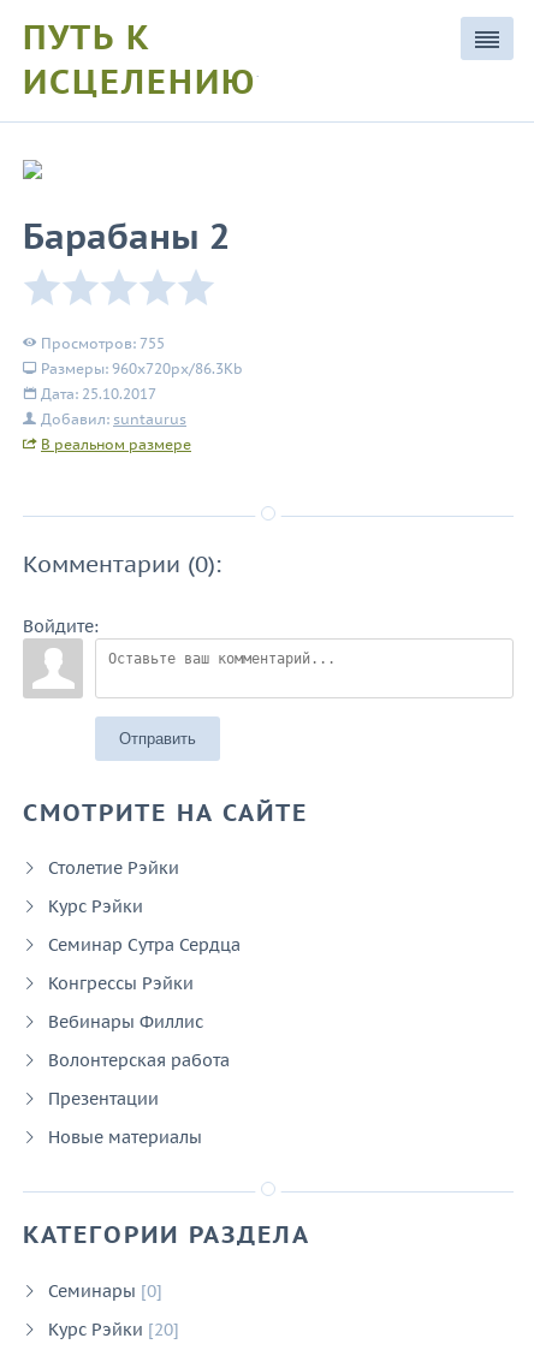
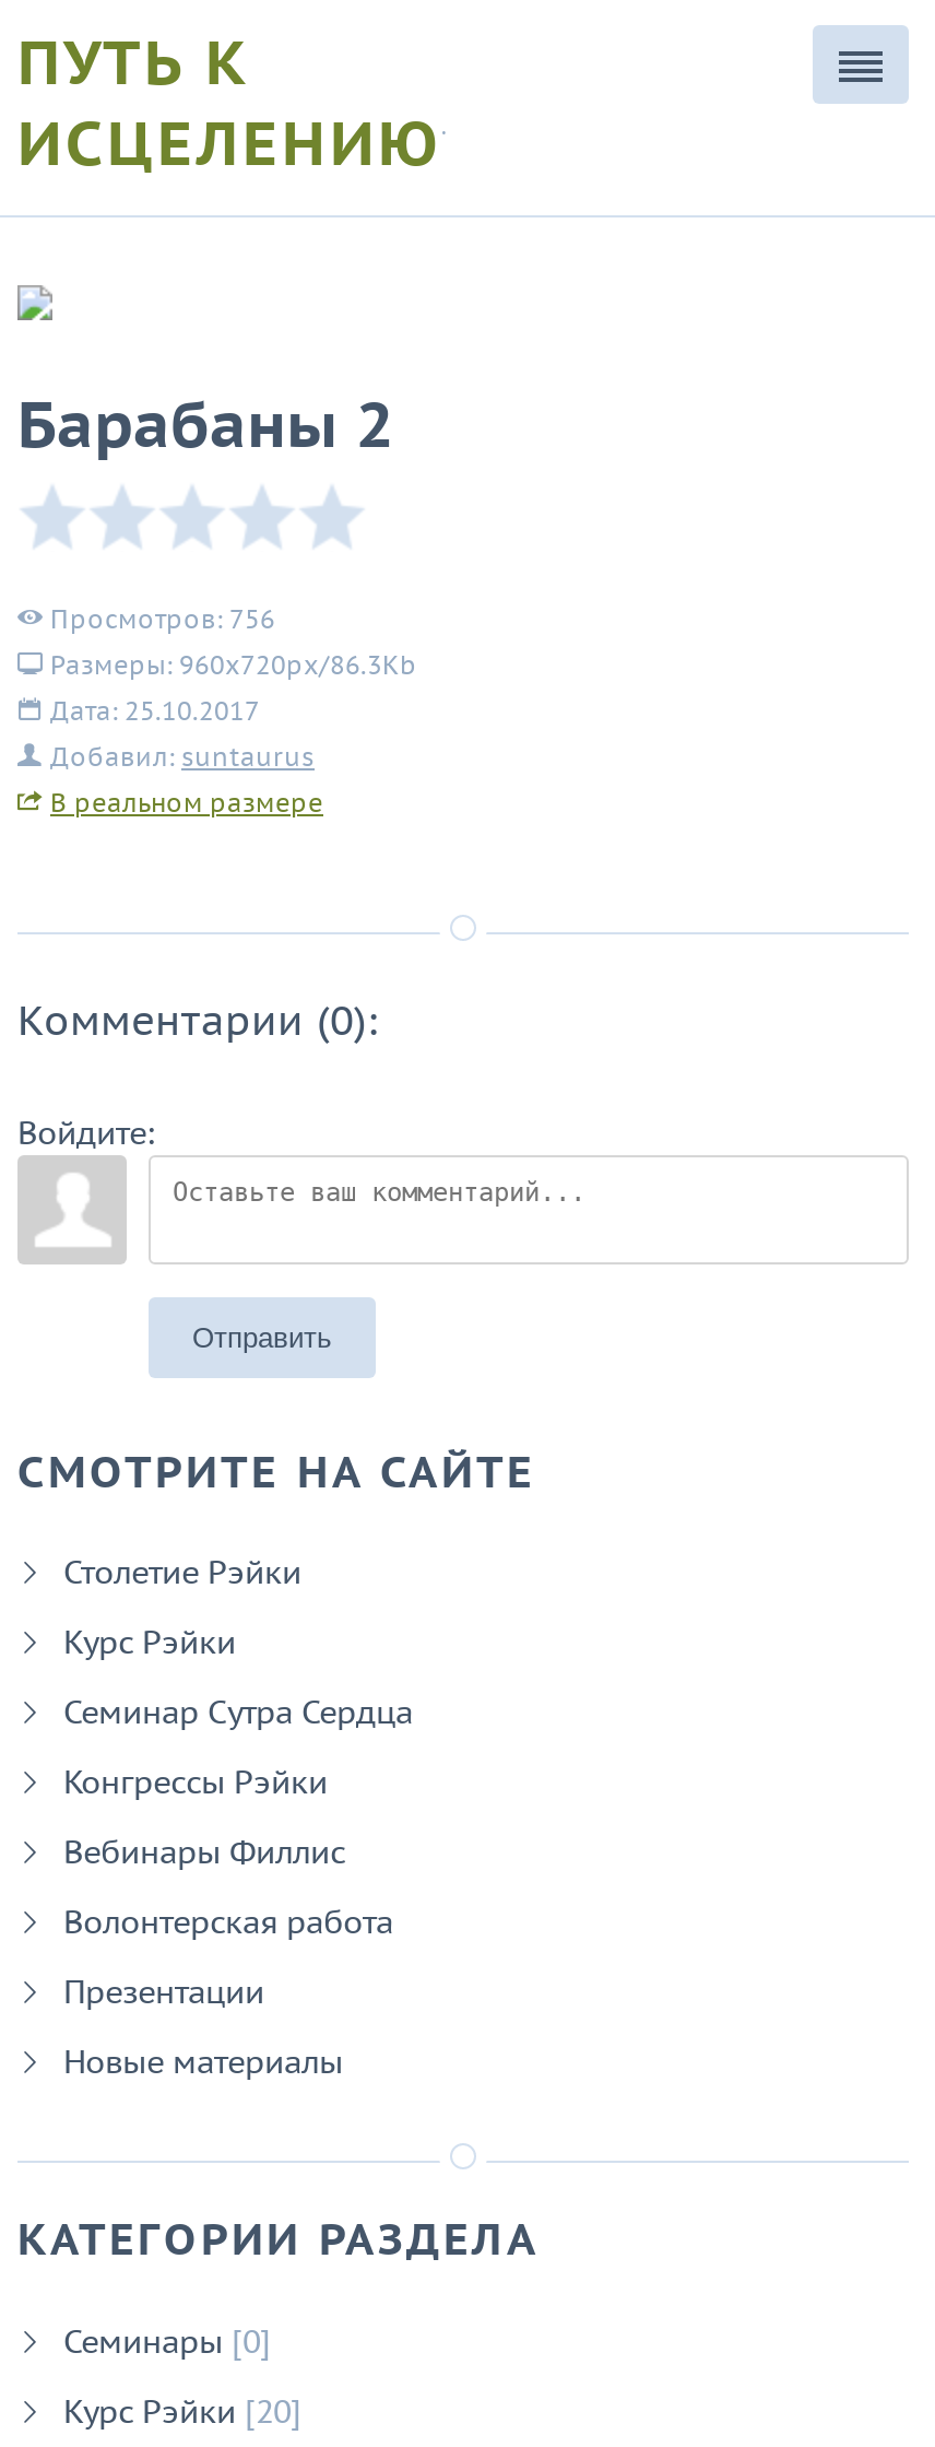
[41,335,165,353] Просмотров: 755 -> [50,603,275,636] Просмотров: 756

